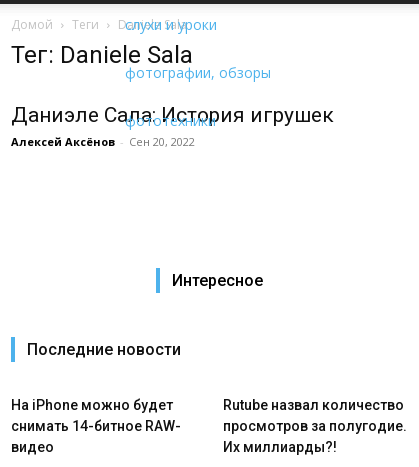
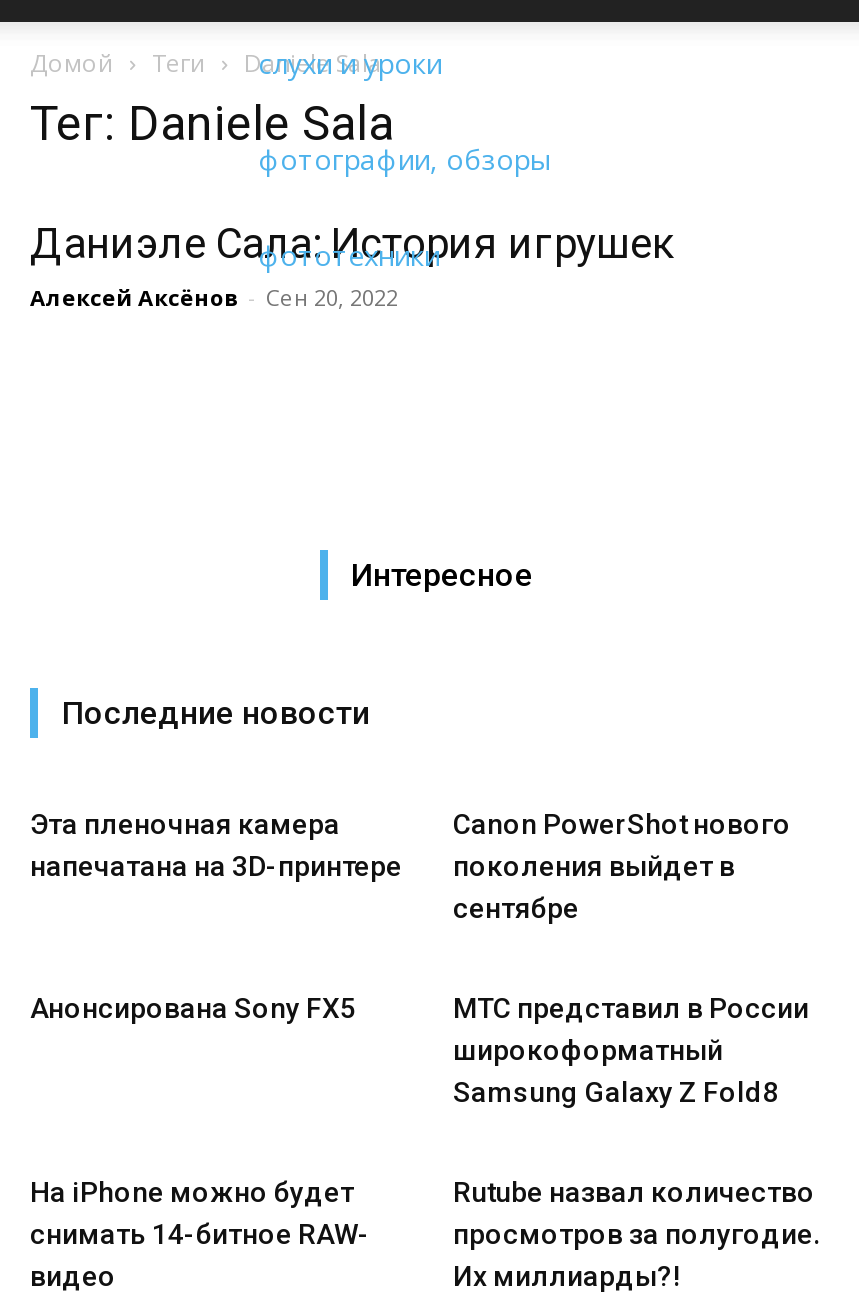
none -> [30,808,402,882] Эта пленочная камера | напечатана на 3D-принтере
none -> [30,808,809,1108] Canon PowerShot нового | поколения выйдет в | сентябре | Анонсирована Sony FX5 | МТС представил в России | широкоформатный | Samsung Galaxy Z Fold8

